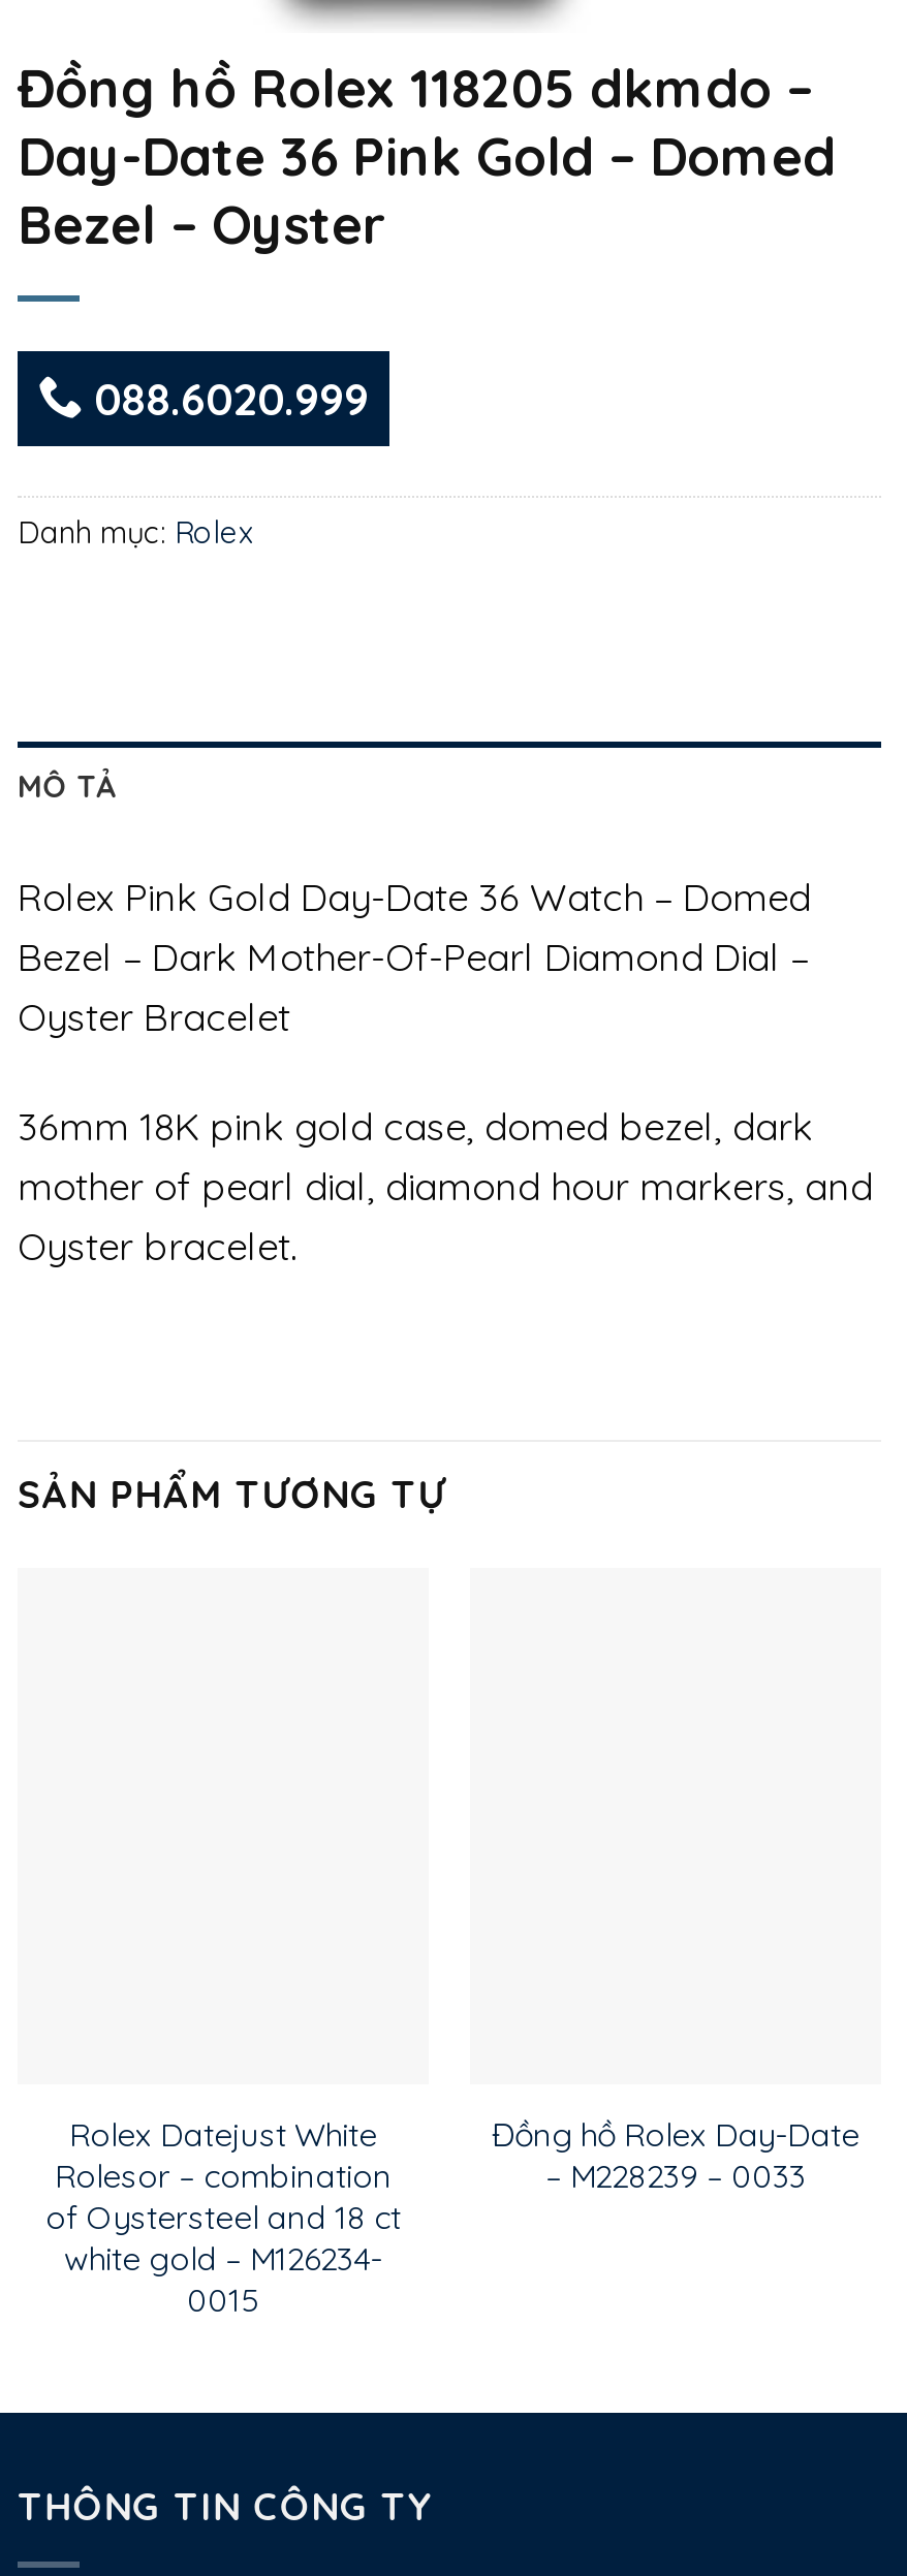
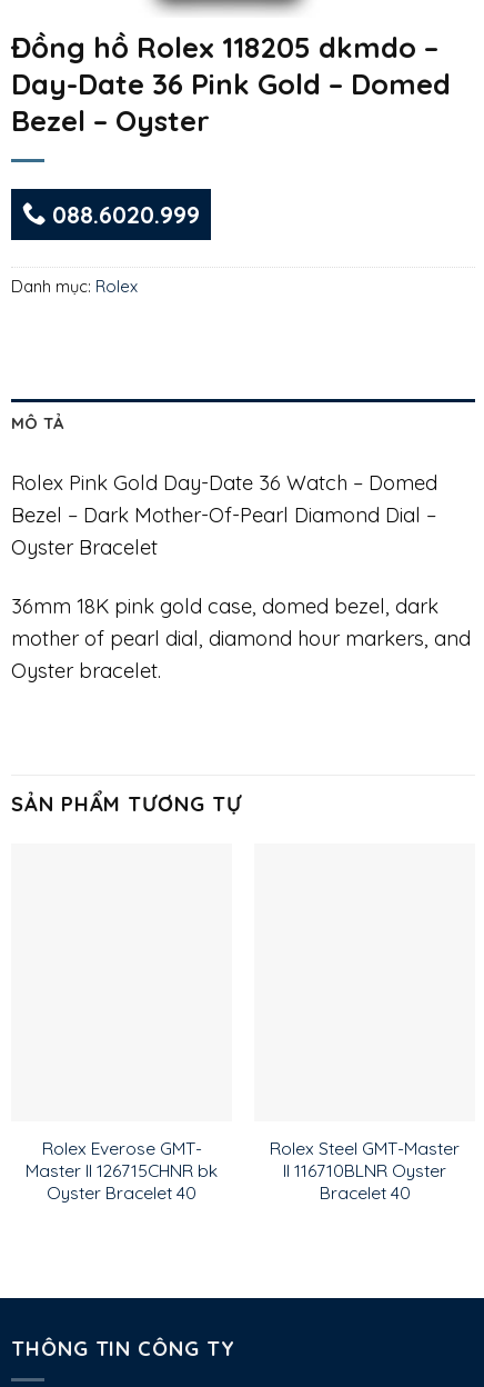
[45,2114,401,2321] Rolex Datejust White | Rolesor – combination | of Oystersteel and 18 ct | white gold – M126234- | 0015 -> [26,1137,218,1204] Rolex Everose GMT- | Master II 126715CHNR bk | Oyster Bracelet 40
[492,2114,859,2197] Đồng hồ Rolex Day-Date | – M228239 – 0033 -> [270,1137,460,1204] Rolex Steel GMT-Master | II 116710BLNR Oyster | Bracelet 40

